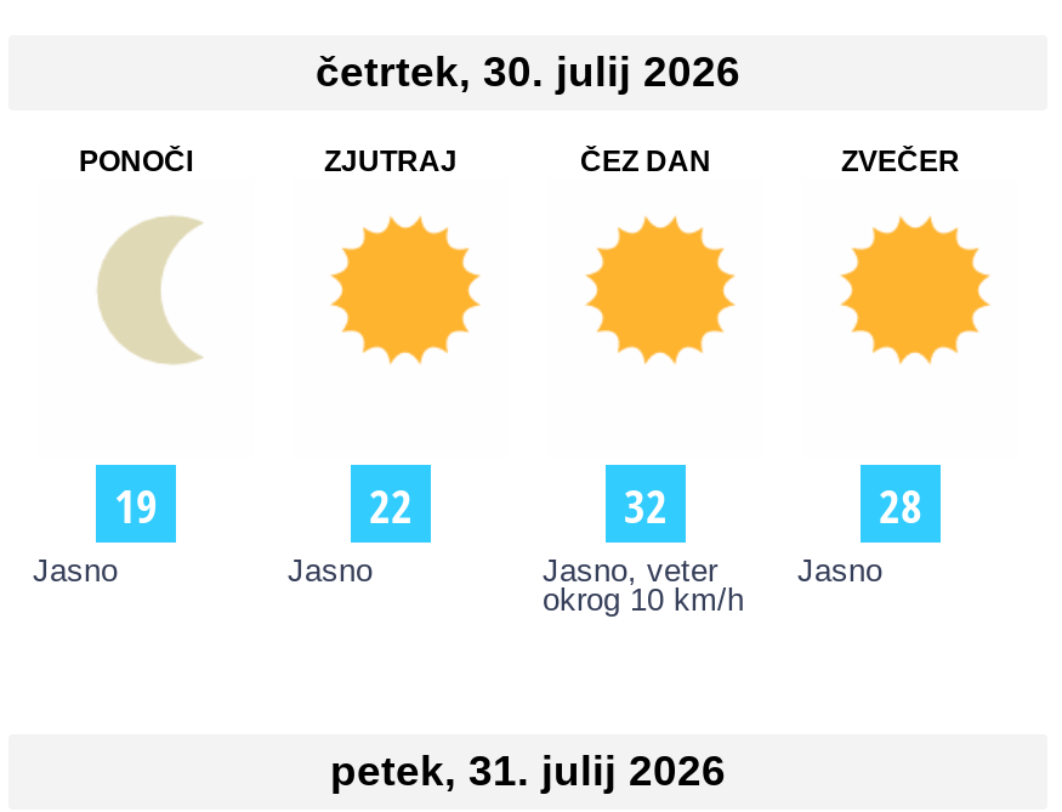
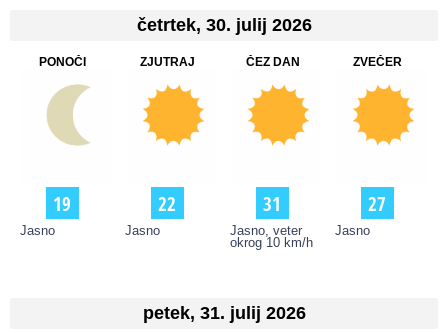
[624,471,668,536] 32 -> [263,190,281,217] 31
[879,471,922,536] 28 -> [368,190,386,217] 27

